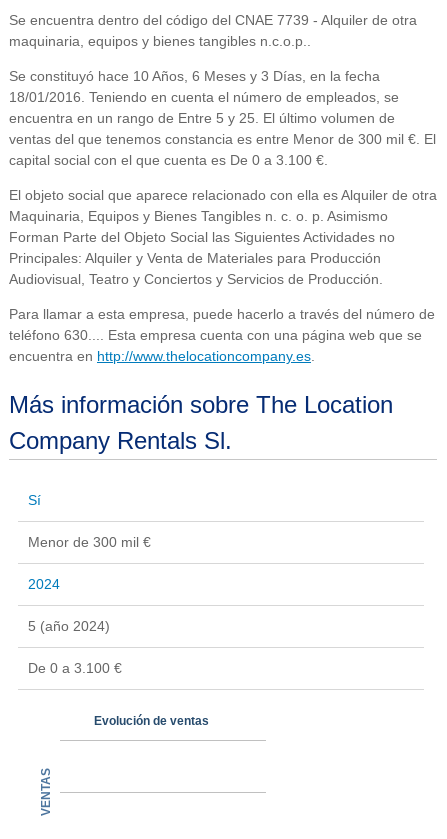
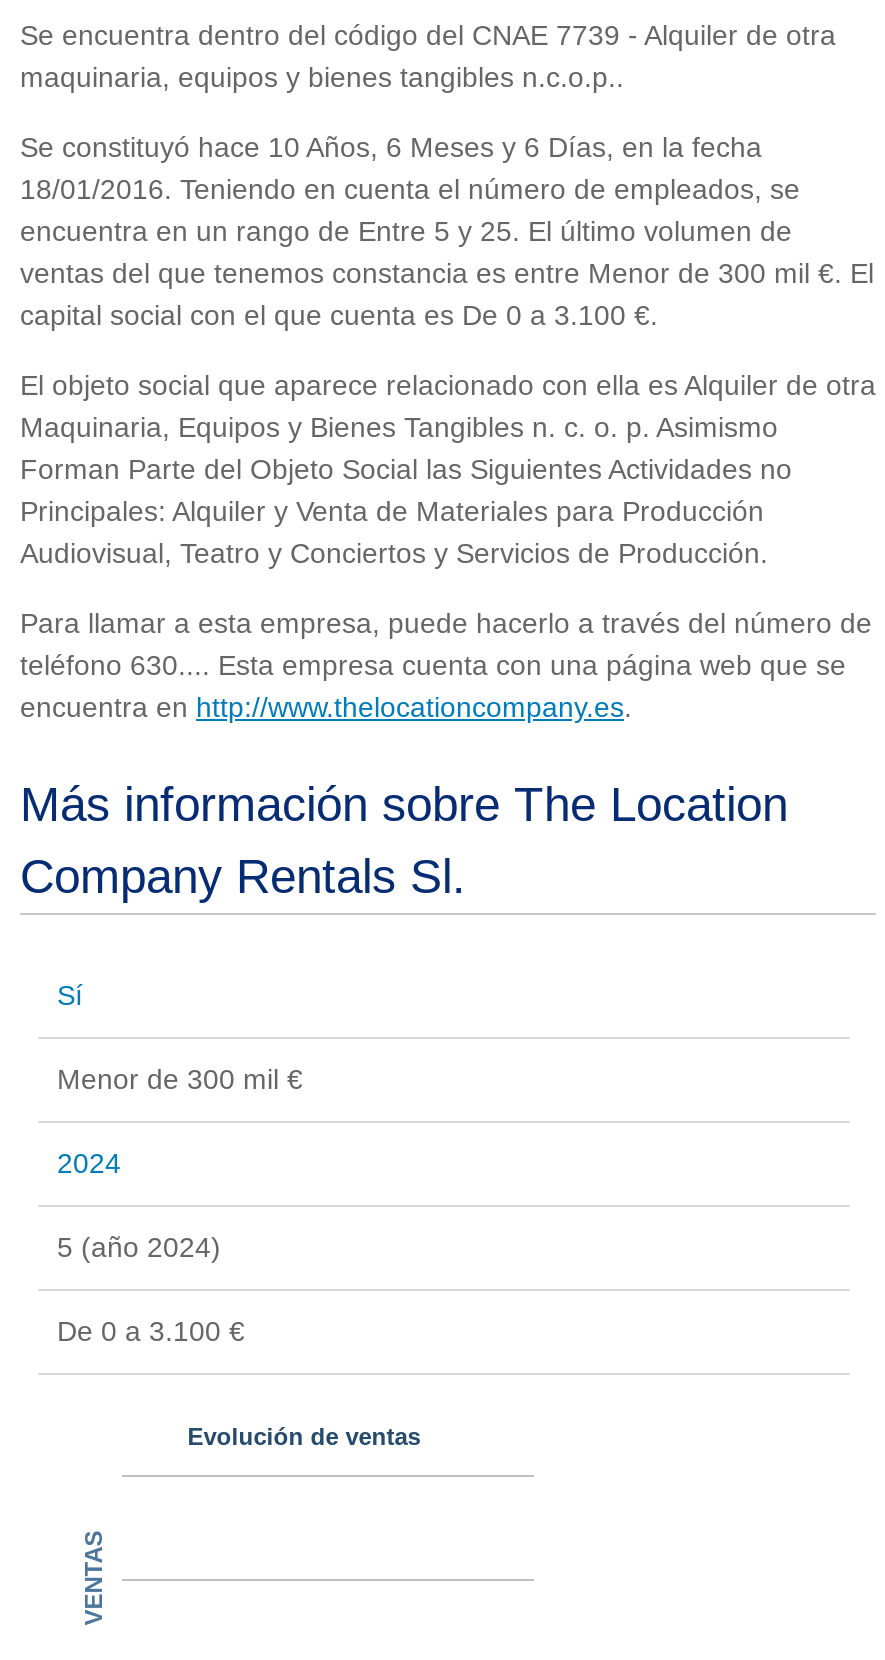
[9,68,380,84] Se constituyó hace 10 Años, 6 Meses y 3 Días, en la fecha -> [20,131,762,163] Se constituyó hace 10 Años, 6 Meses y 6 Días, en la fecha

